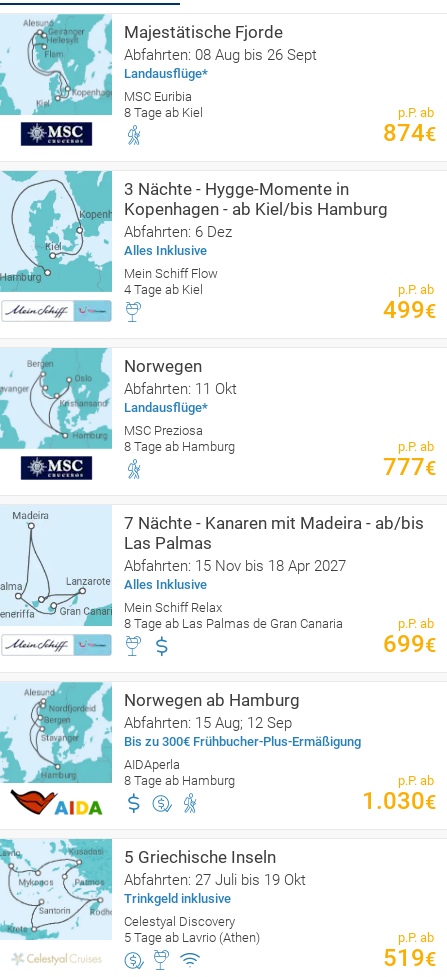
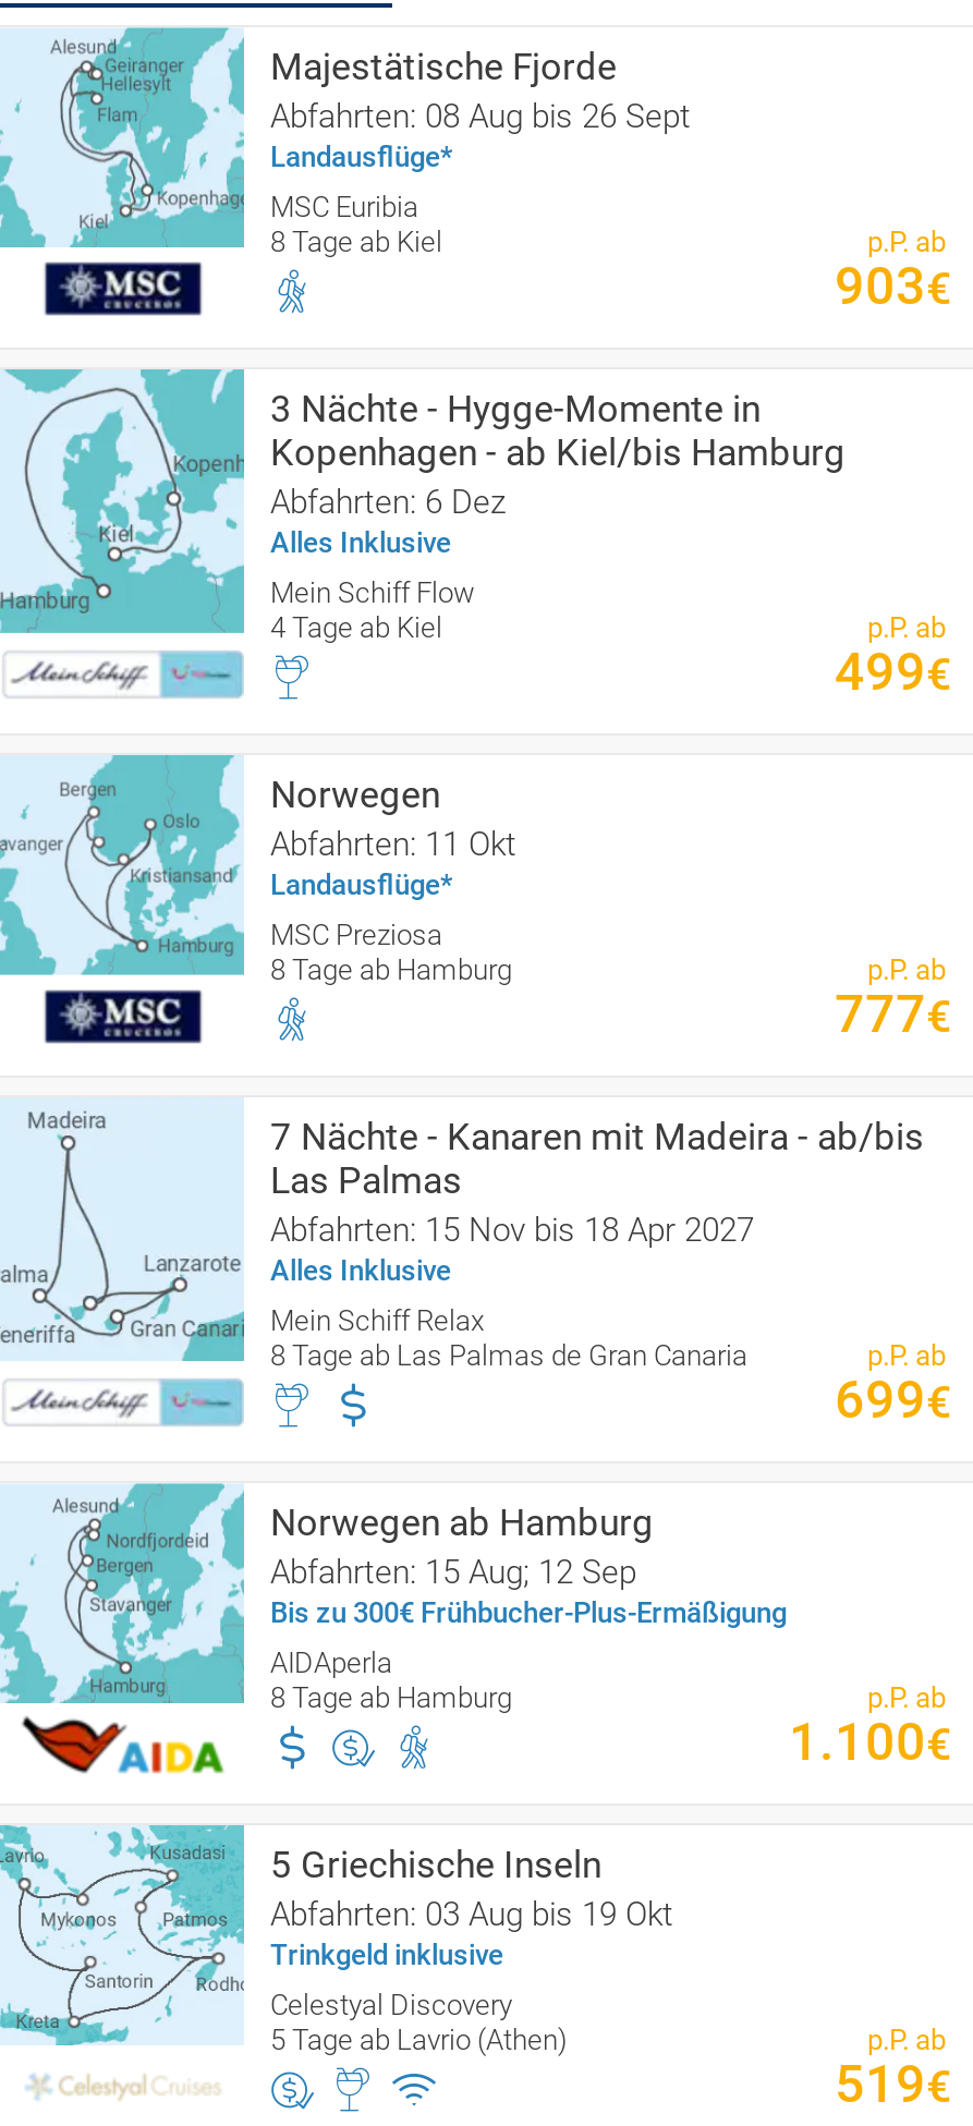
[383,119,436,147] 874€ -> [835,256,950,317] 903€
[362,787,436,815] 1.030€ -> [789,1712,950,1773] 1.100€
[124,871,306,889] Abfahrten: 27 Juli bis 19 Okt -> [270,1895,673,1934] Abfahrten: 03 Aug bis 19 Okt

